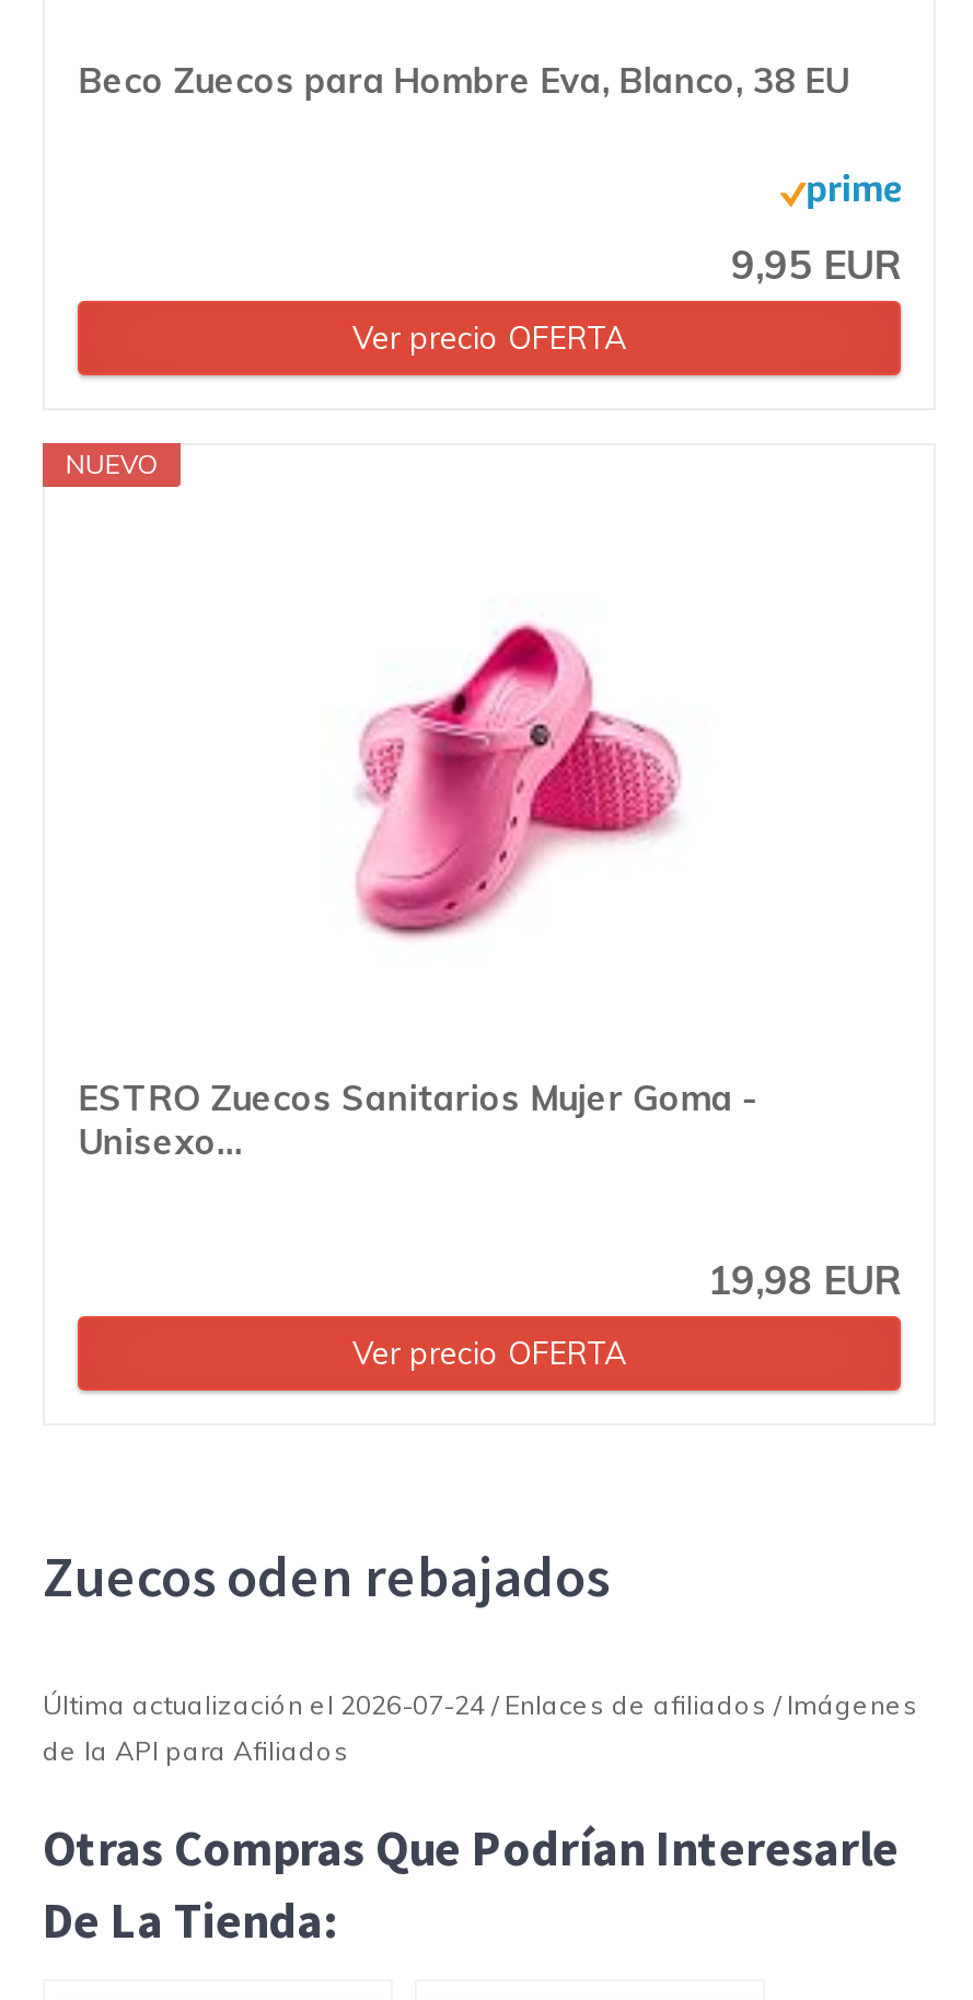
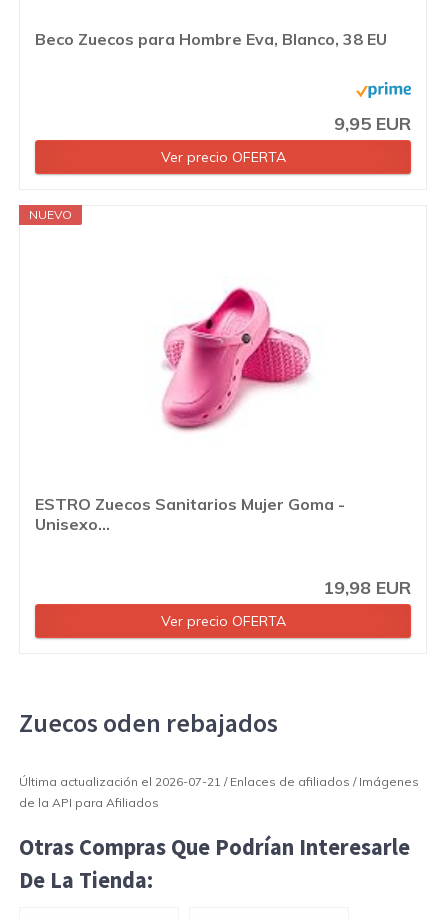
[43,1689,918,1721] Última actualización el 2026-07-24 / Enlaces de afiliados / Imágenes -> [19,774,419,789] Última actualización el 2026-07-21 / Enlaces de afiliados / Imágenes

